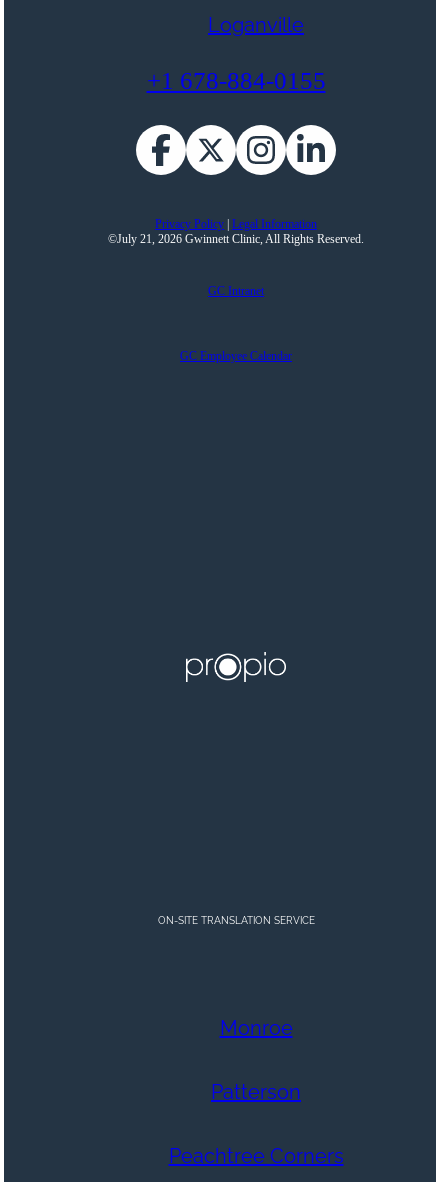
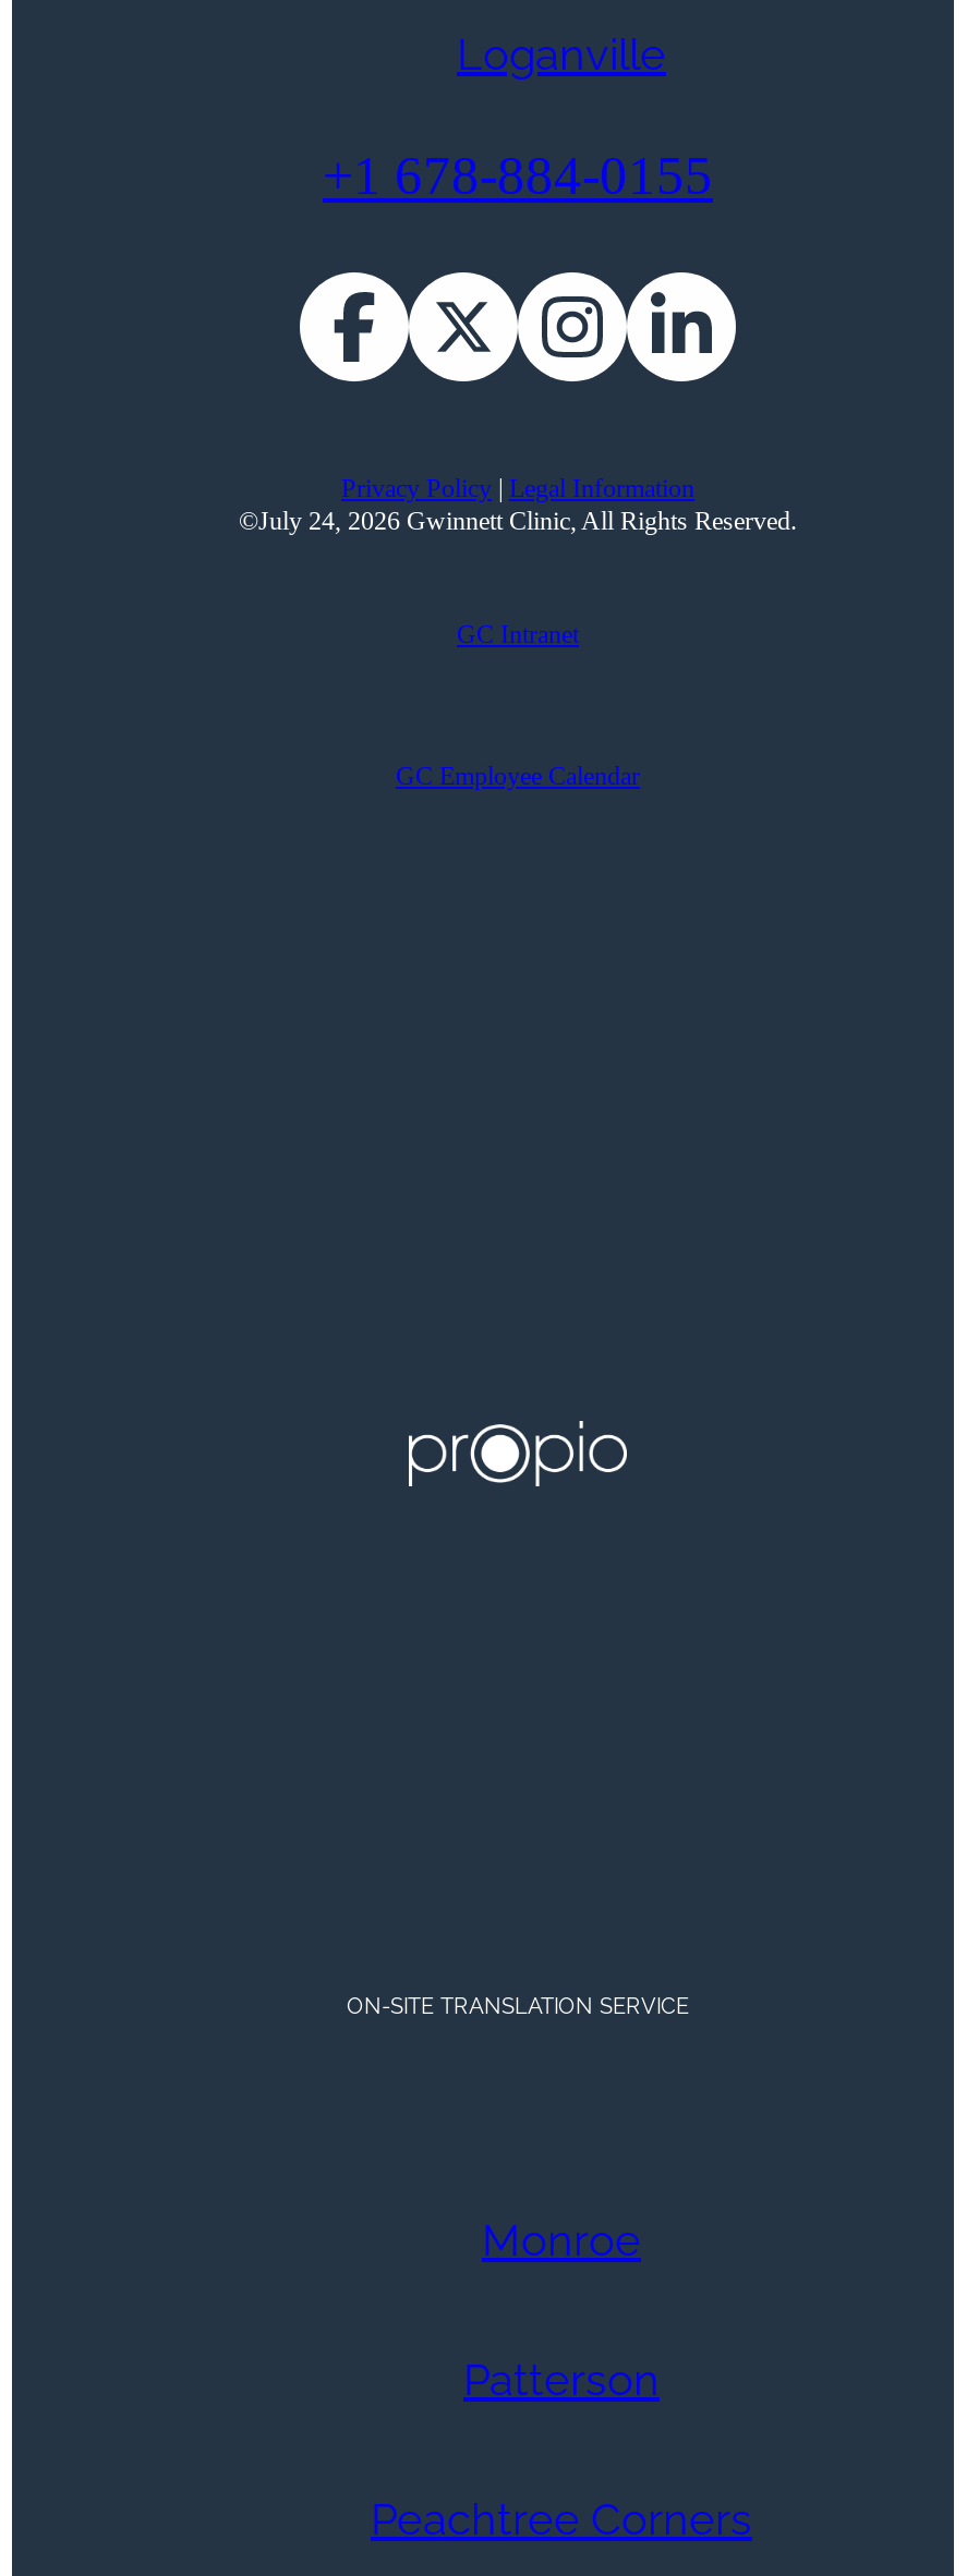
[108,232,364,246] ©July 21, 2026 Gwinnett Clinic, All Rights Reserved. -> [239,506,797,536] ©July 24, 2026 Gwinnett Clinic, All Rights Reserved.

